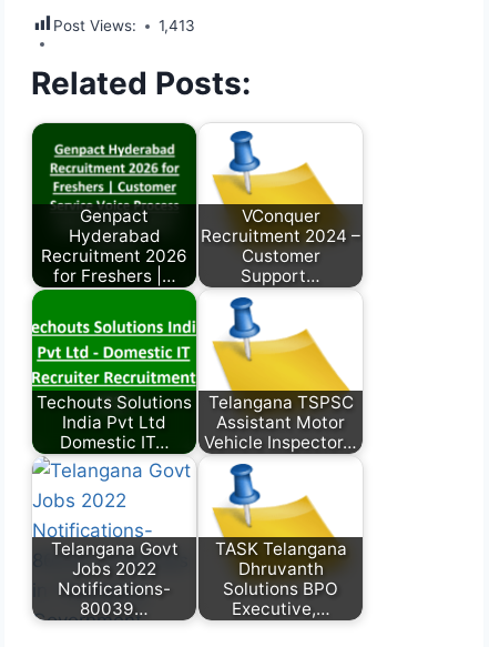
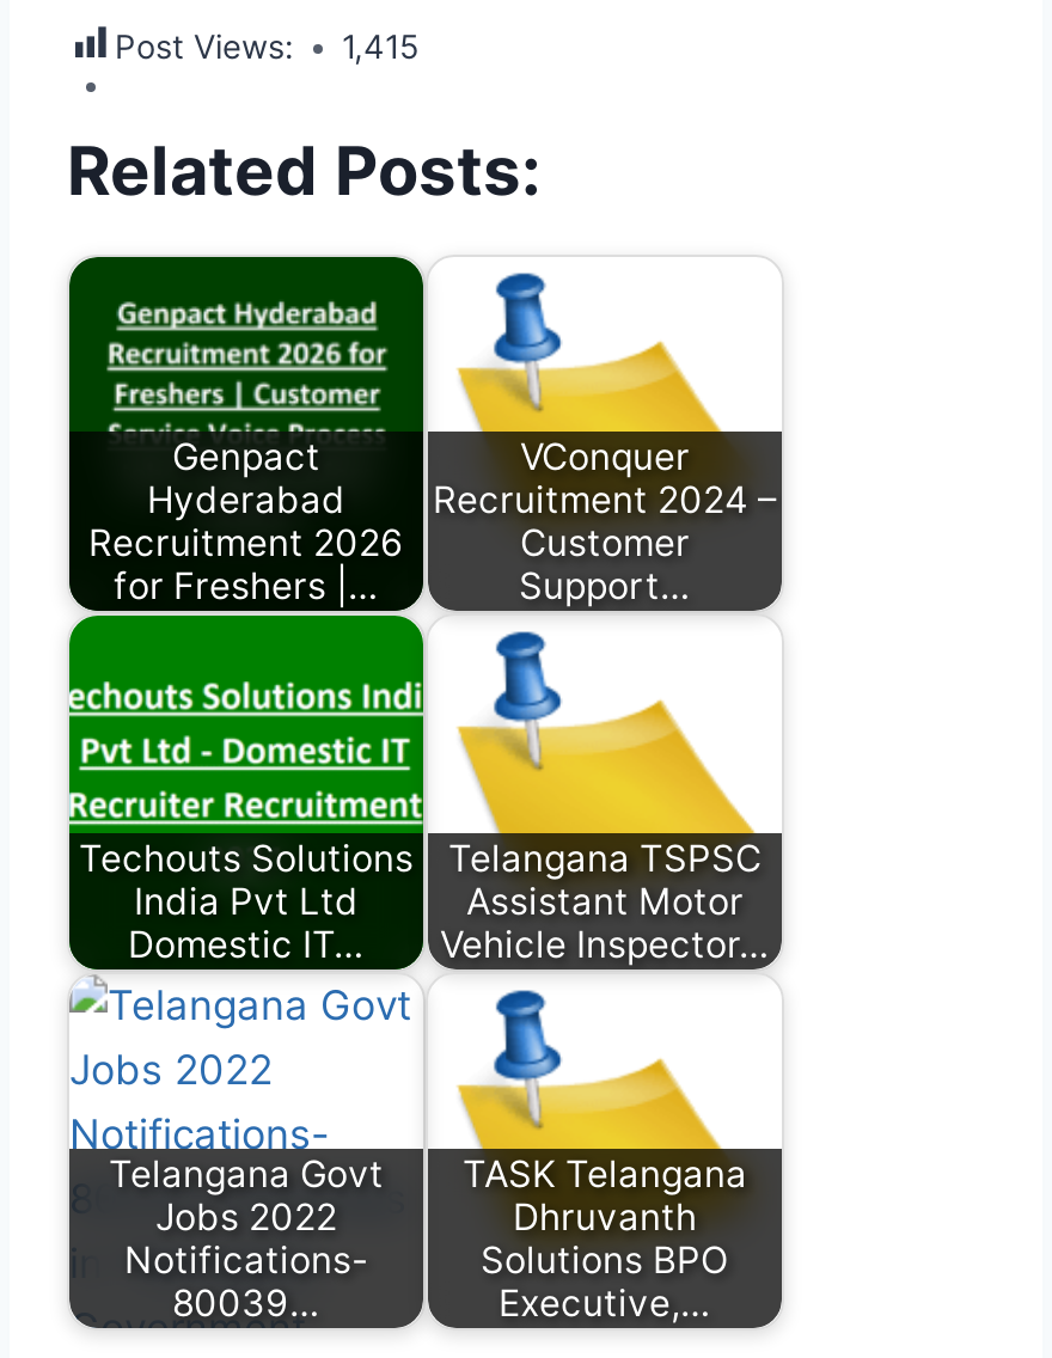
[53,17,195,35] Post Views: 1,413 -> [115,28,418,66] Post Views: 1,415

